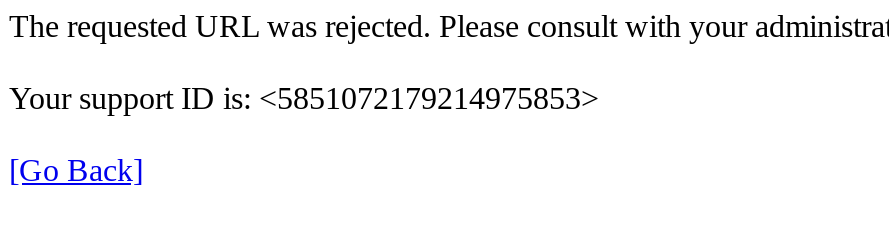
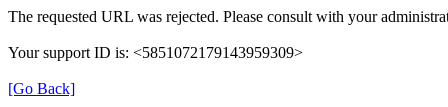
[9,81,599,115] Your support ID is: <5851072179214975853> -> [8,44,303,61] Your support ID is: <5851072179143959309>

